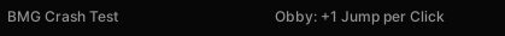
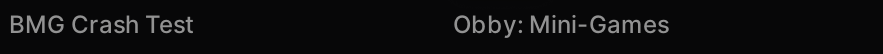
[275,7,445,25] Obby: +1 Jump per Click -> [453,9,669,39] Obby: Mini-Games

